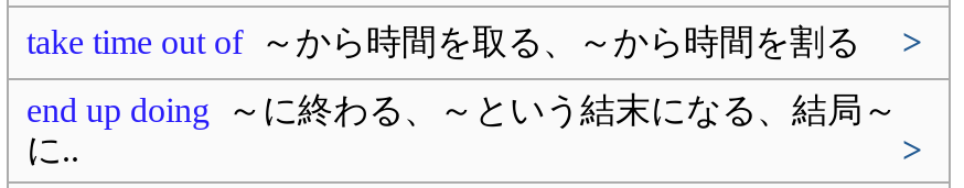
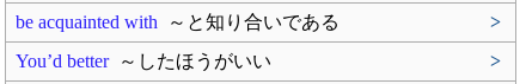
[26,23,860,60] take time out of～から時間を取る、～から時間を割る -> [16,12,340,32] be acquainted with～と知り合いである
[26,91,898,168] end up doing～に終わる、～という結末になる、結局～ | に.. -> [16,51,271,71] You’d better～したほうがいい

